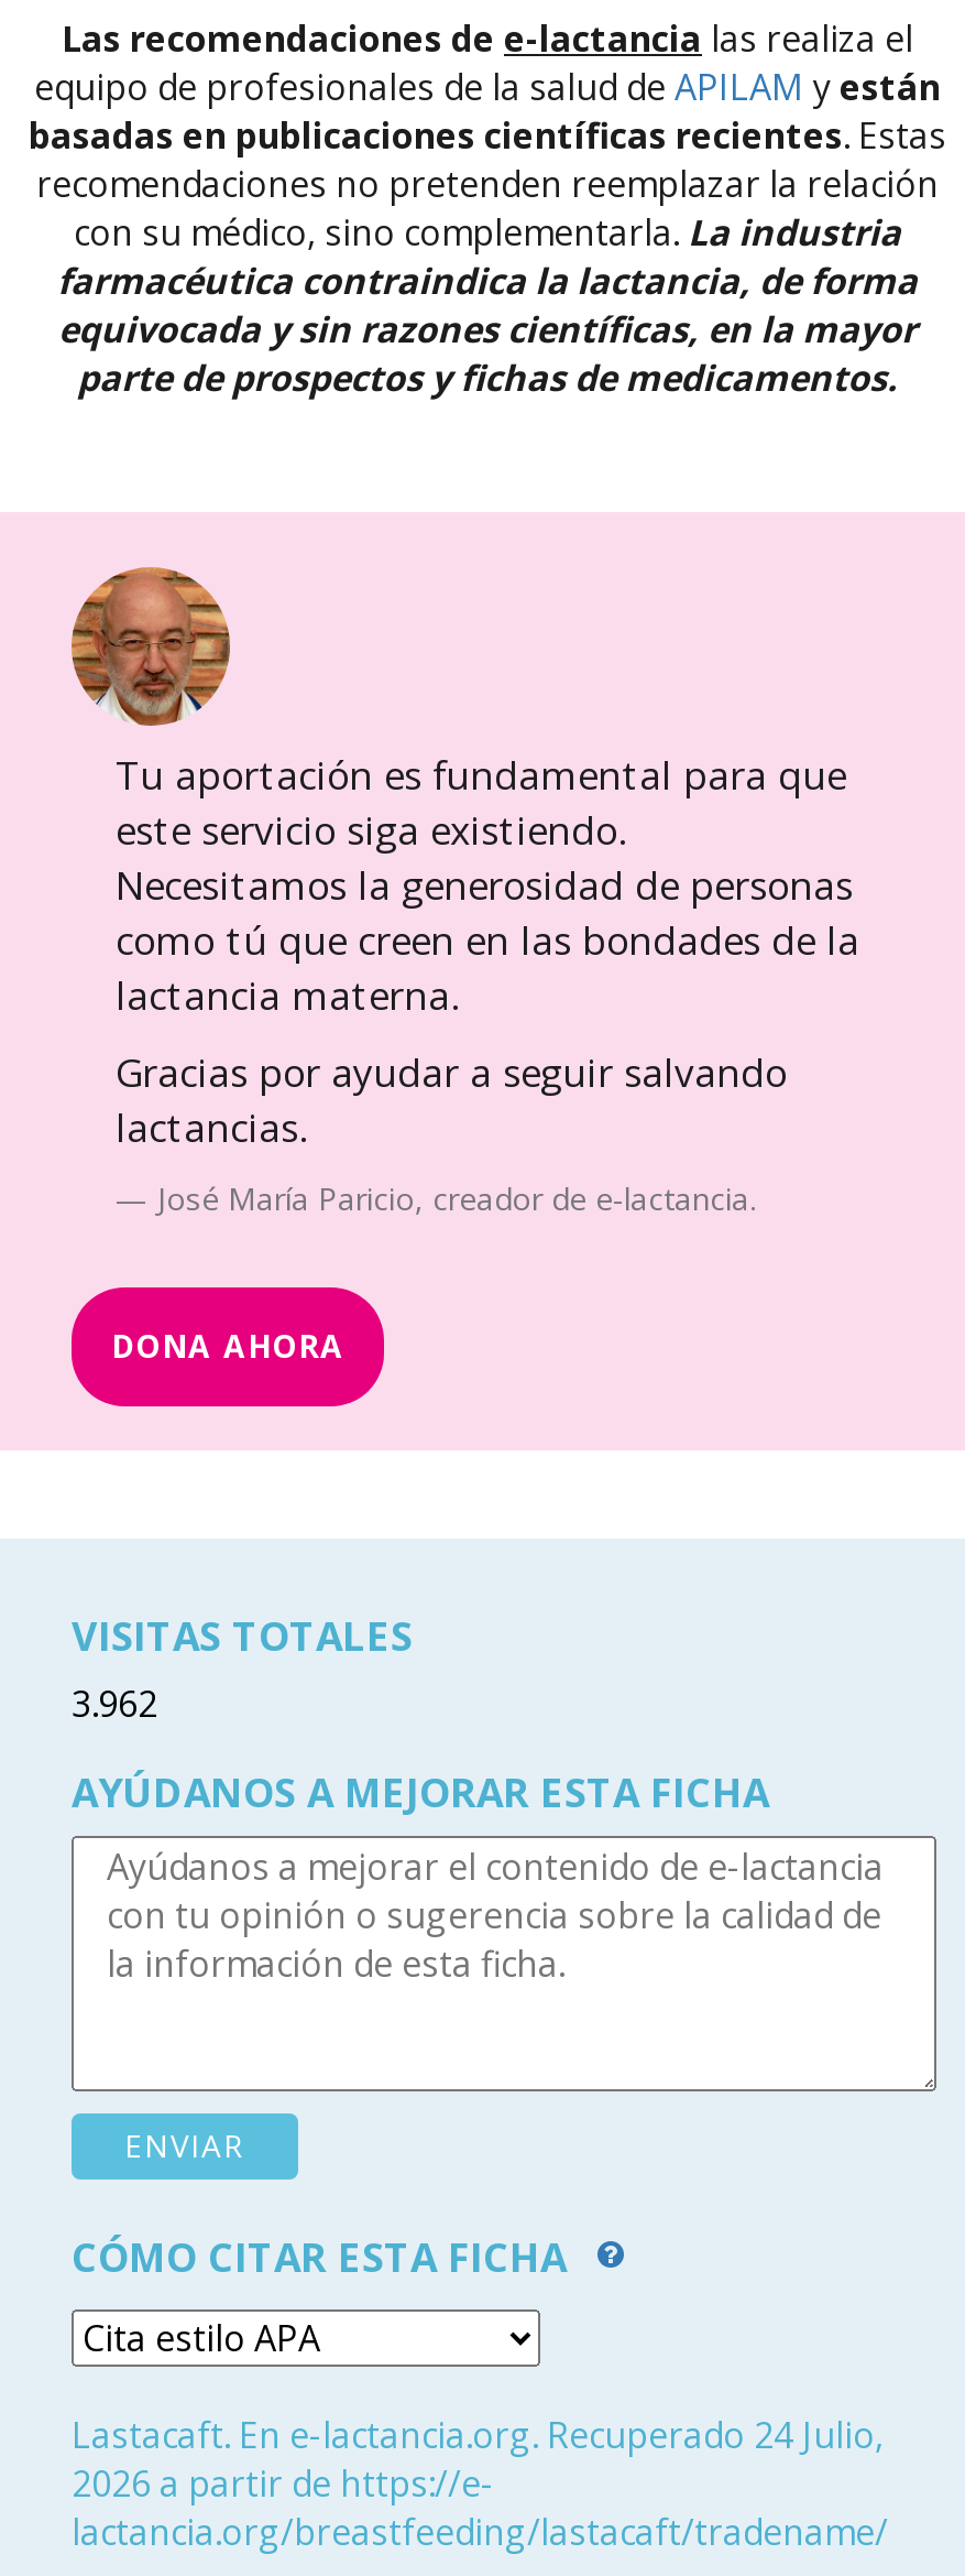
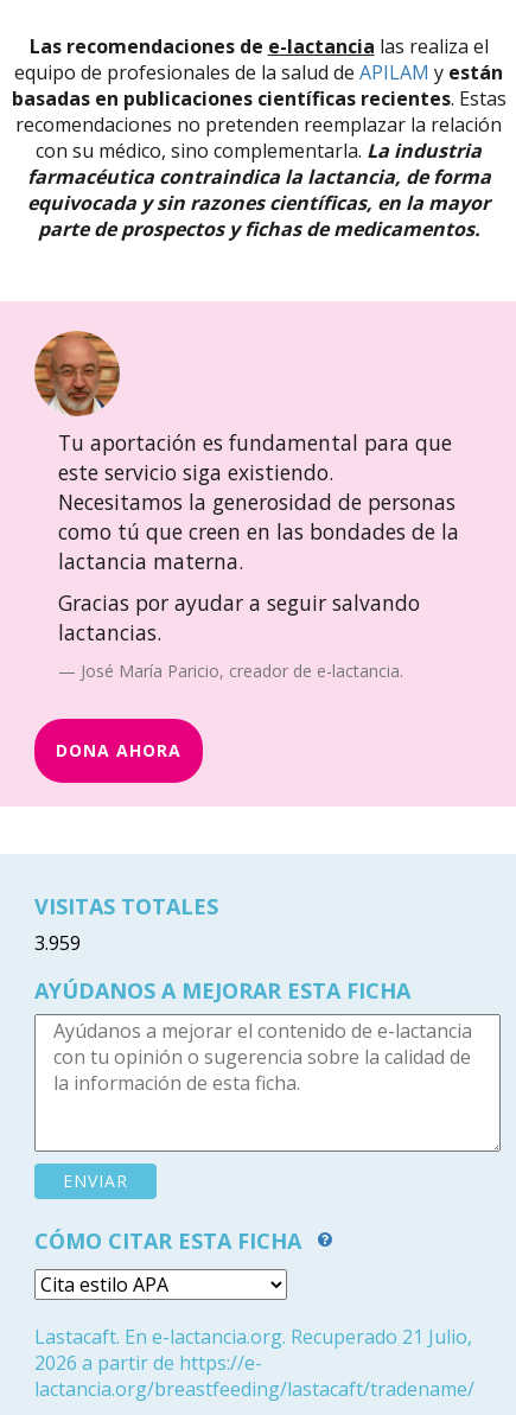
[72,1680,157,1728] 3.962 -> [34,930,81,956] 3.959
[72,2411,884,2459] Lastacaft. En e-lactancia.org. Recuperado 24 Julio, -> [34,1324,472,1350] Lastacaft. En e-lactancia.org. Recuperado 21 Julio,

